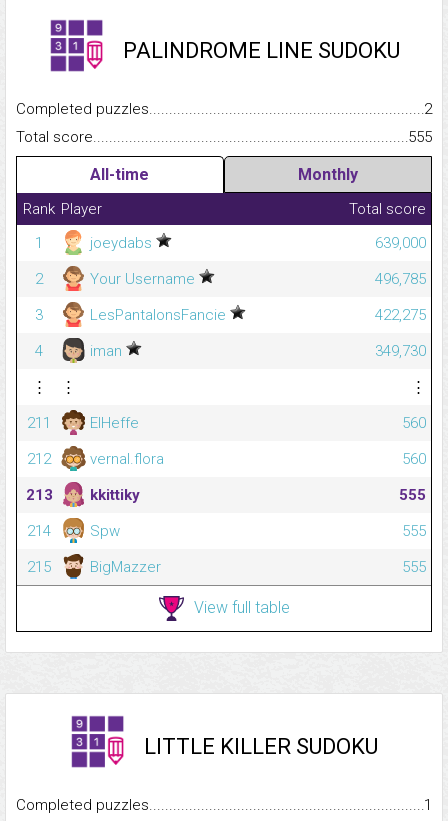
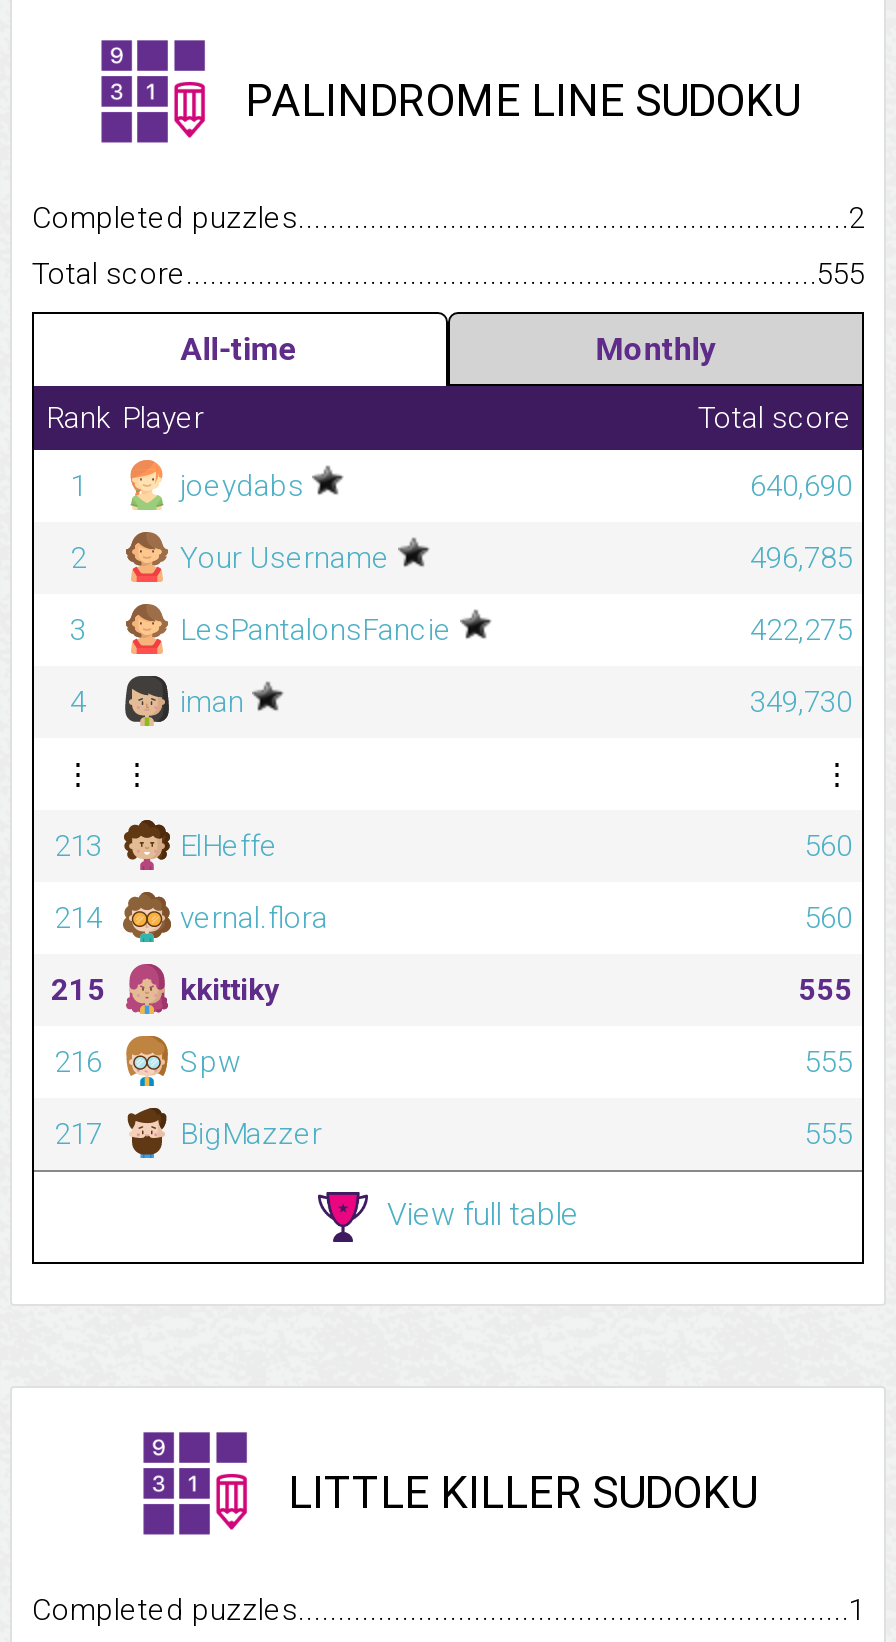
[375,234,426,252] 639,000 -> [750,468,852,504] 640,690
[27,414,139,432] 211 ElHeffe -> [54,828,278,864] 213 ElHeffe
[27,450,164,468] 212 vernal.flora -> [54,900,328,936] 214 vernal.flora
[25,486,140,504] 213 kkittiky -> [51,972,280,1008] 215 kkittiky
[27,522,120,540] 214 Spw -> [54,1044,240,1080] 216 Spw
[27,558,161,576] 215 BigMazzer -> [54,1116,322,1152] 217 BigMazzer

